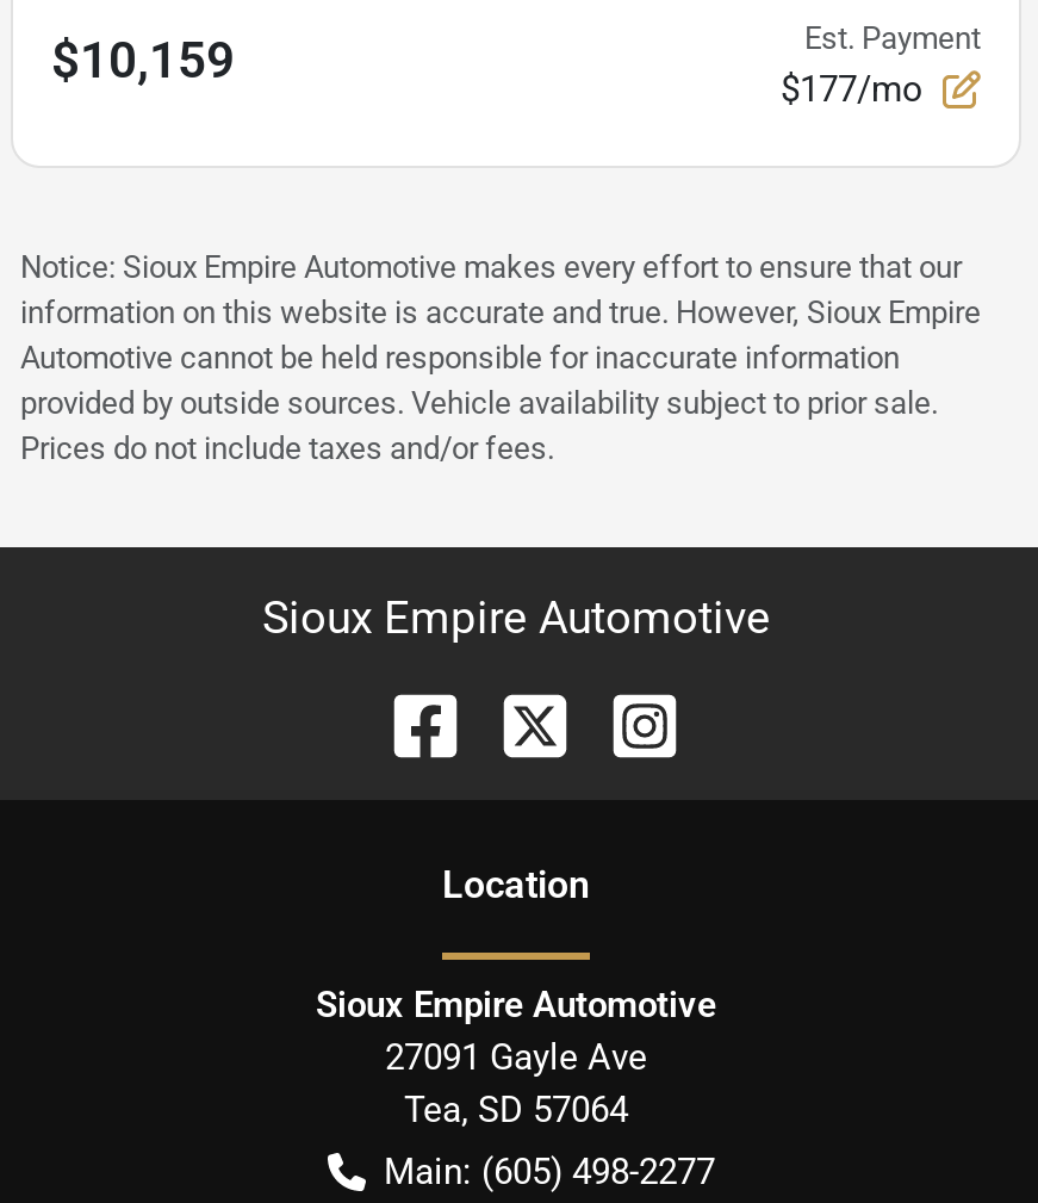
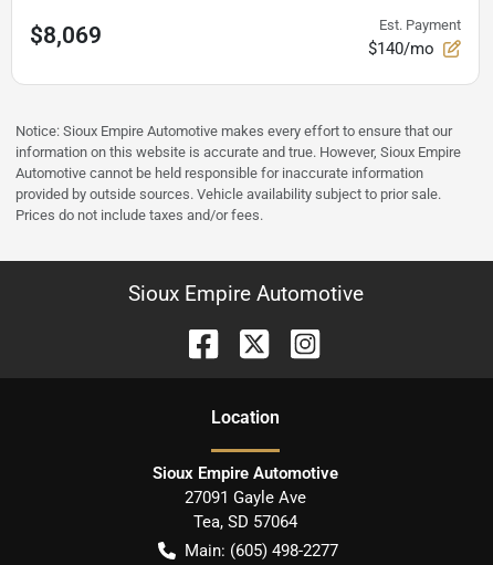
[51,32,235,89] $10,159 -> [30,22,102,49] $8,069
[781,67,924,110] $177/mo -> [368,38,434,58] $140/mo

